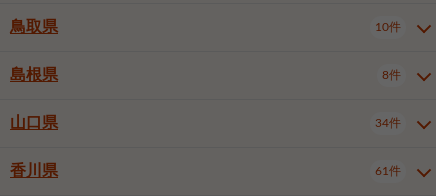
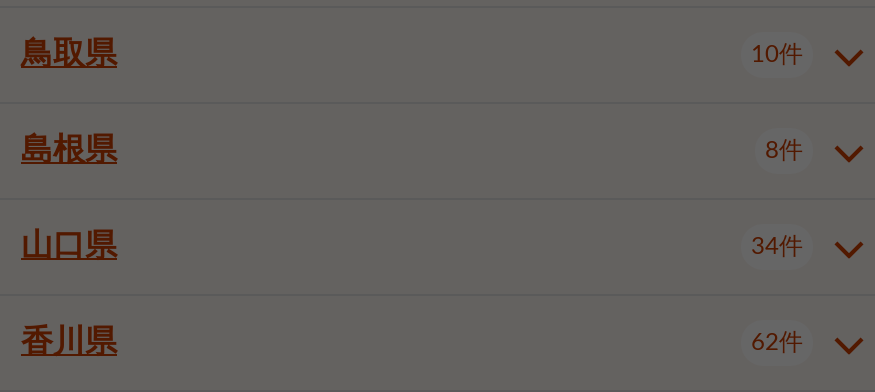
[375,165,401,177] 61件 -> [751,330,803,354] 62件

